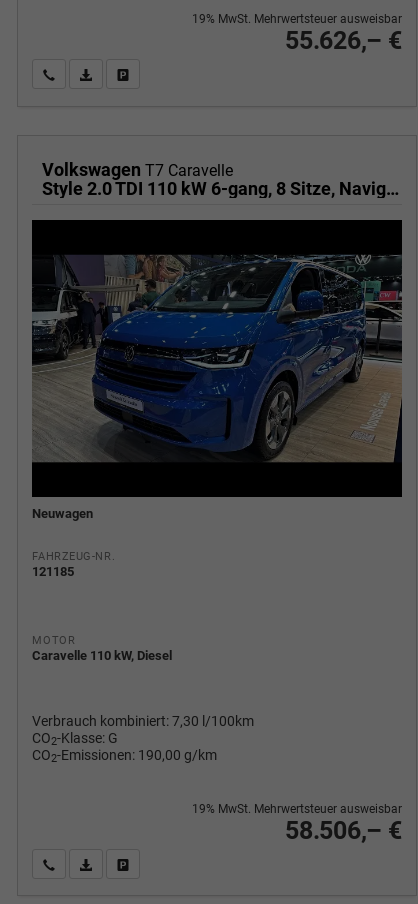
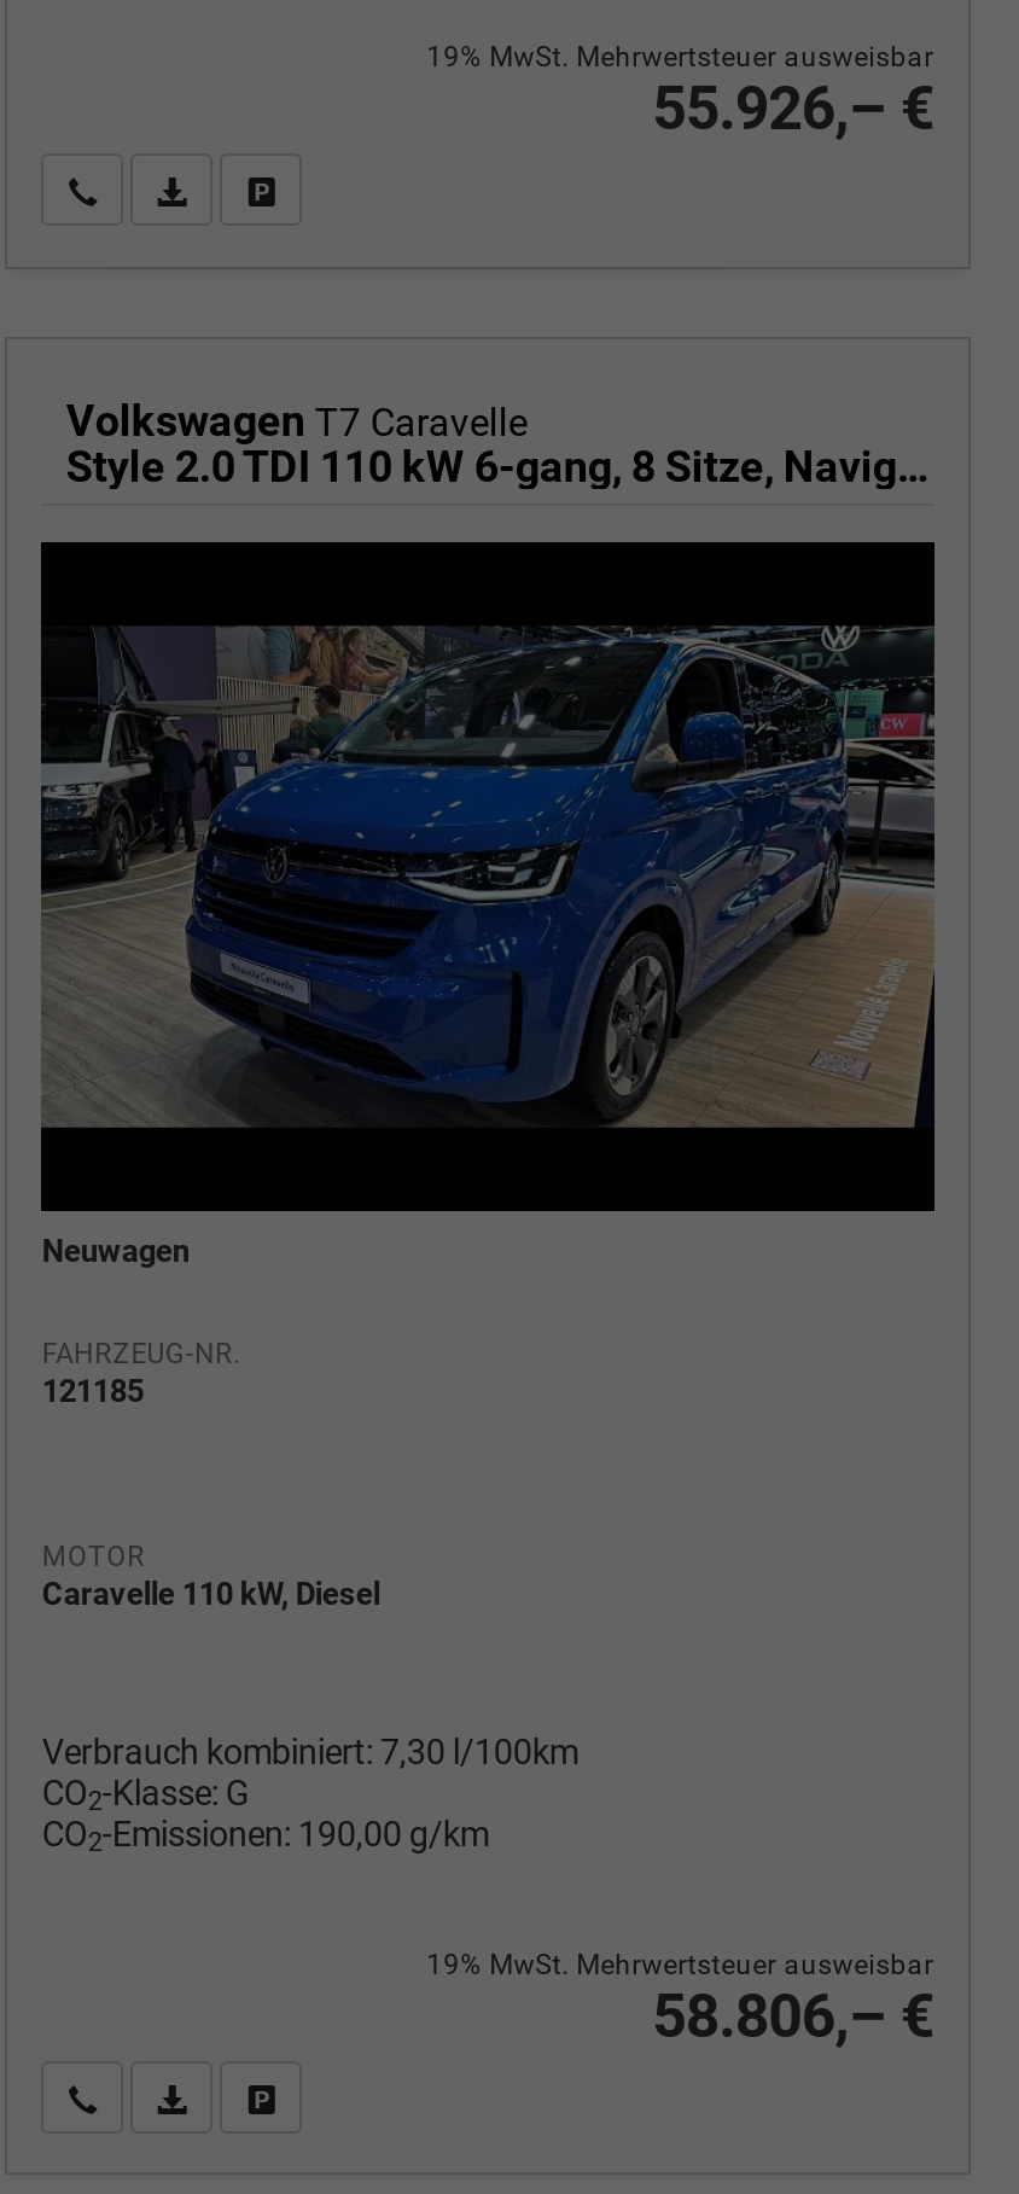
[285,26,402,55] 55.626,– € -> [652,74,934,144] 55.926,– €
[285,816,402,845] 58.506,– € -> [652,1981,934,2051] 58.806,– €

